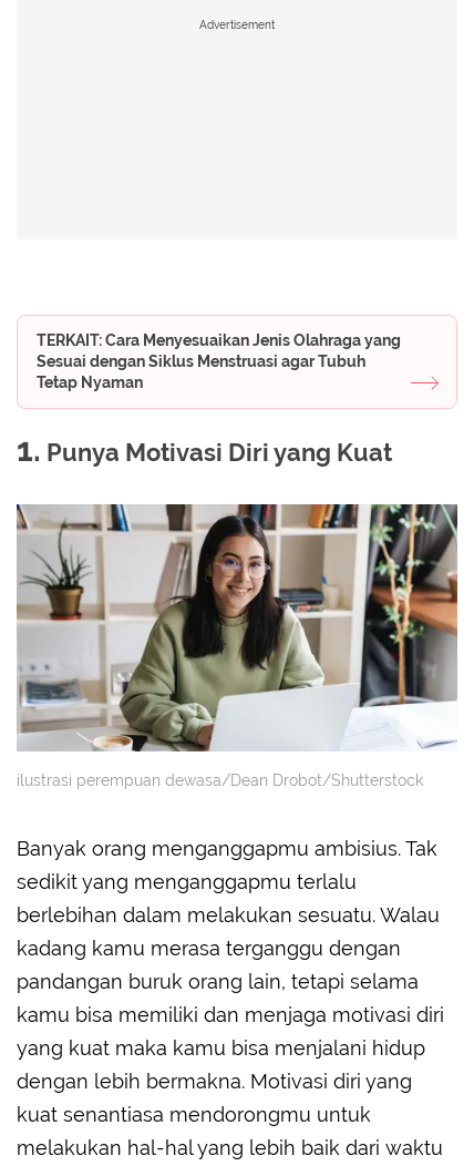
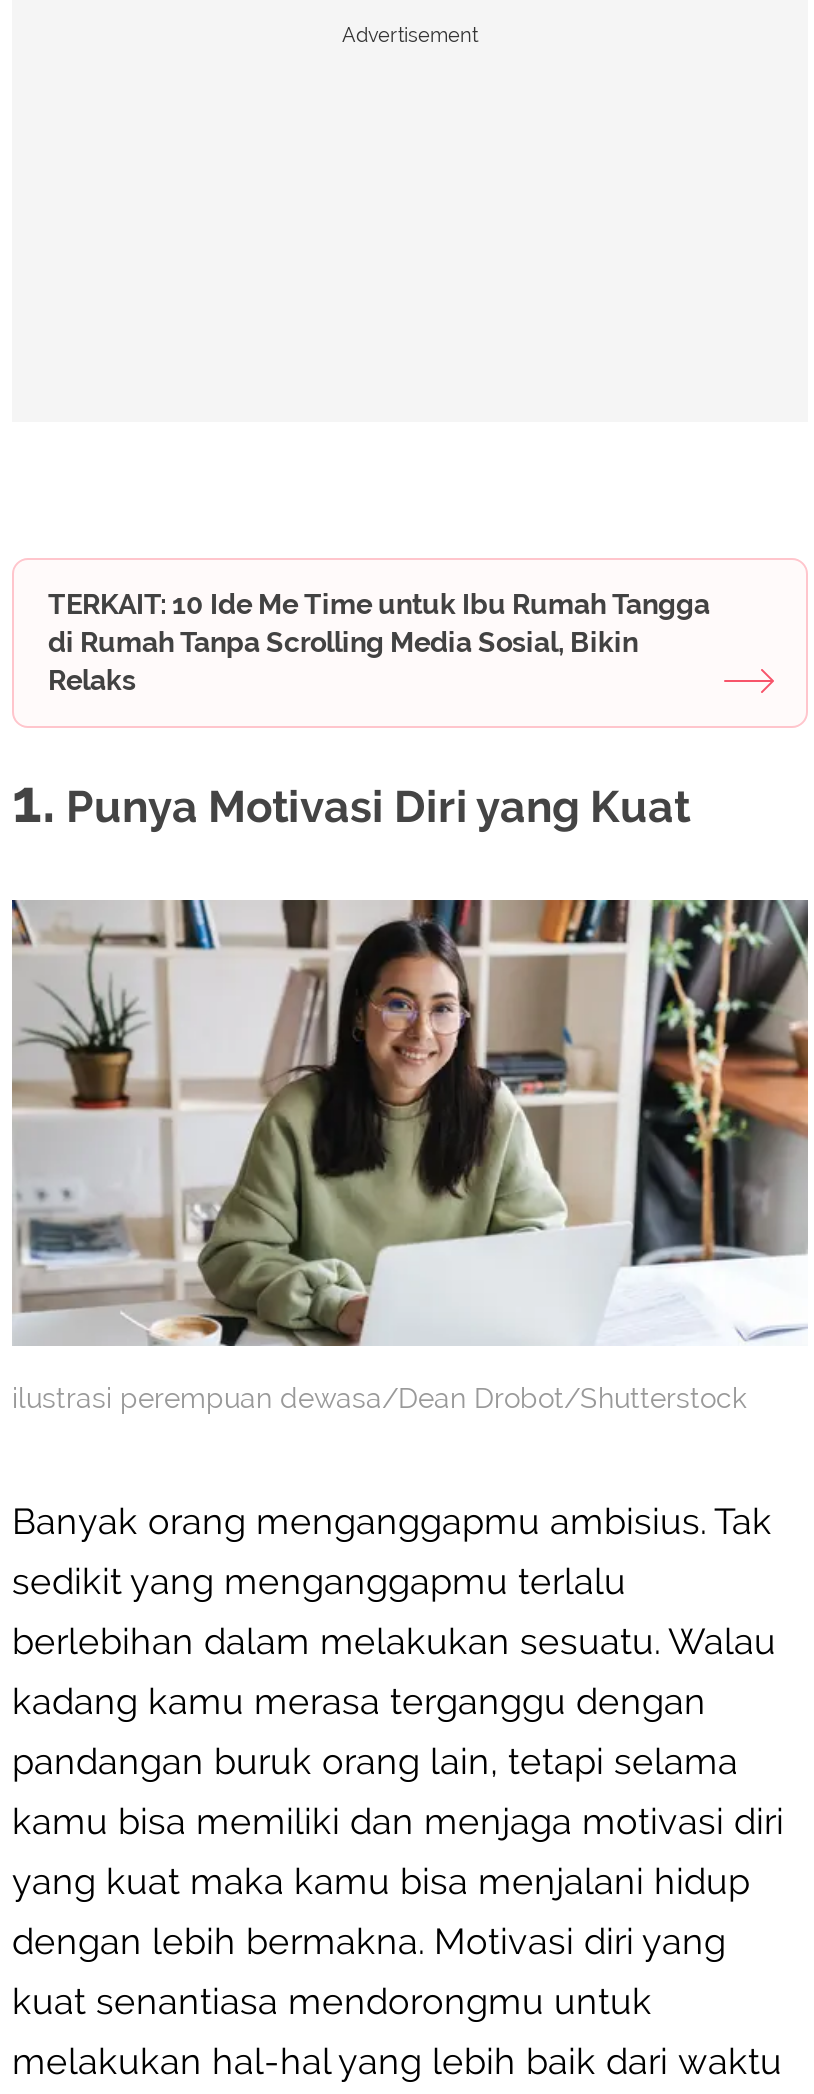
[37,331,401,391] TERKAIT: Cara Menyesuaikan Jenis Olahraga yang | Sesuai dengan Siklus Menstruasi agar Tubuh | Tetap Nyaman -> [48,587,710,695] TERKAIT: 10 Ide Me Time untuk Ibu Rumah Tangga | di Rumah Tanpa Scrolling Media Sosial, Bikin | Relaks

